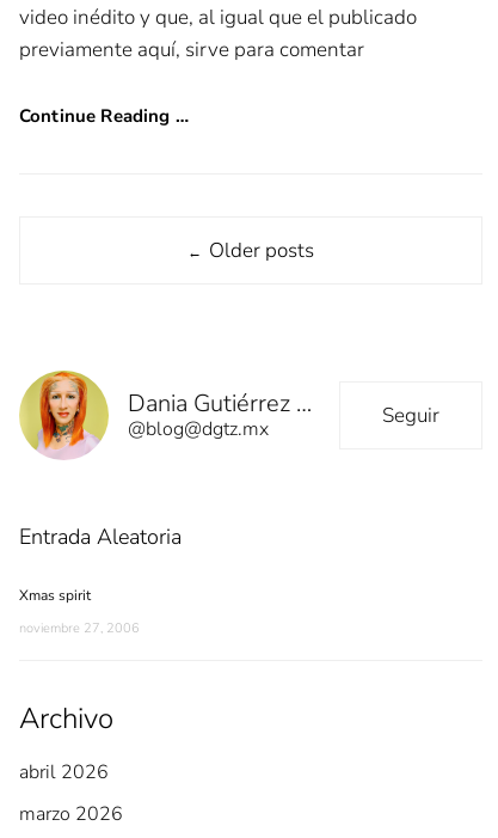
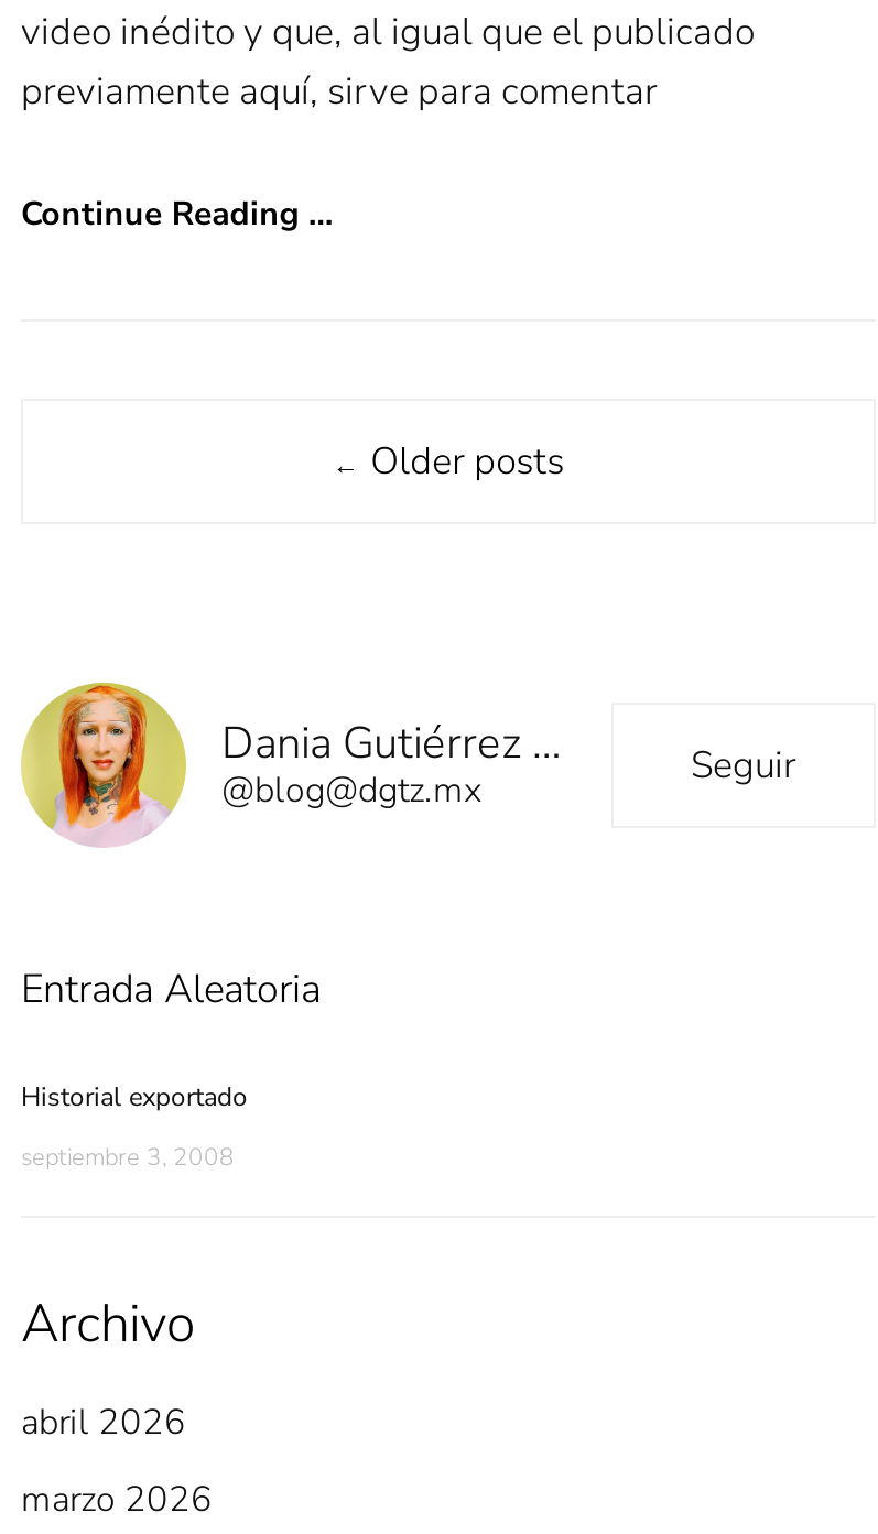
[19,586,91,605] Xmas spirit -> [21,1079,248,1114] Historial exportado
[19,619,140,637] noviembre 27, 2006 -> [21,1141,235,1174] septiembre 3, 2008

